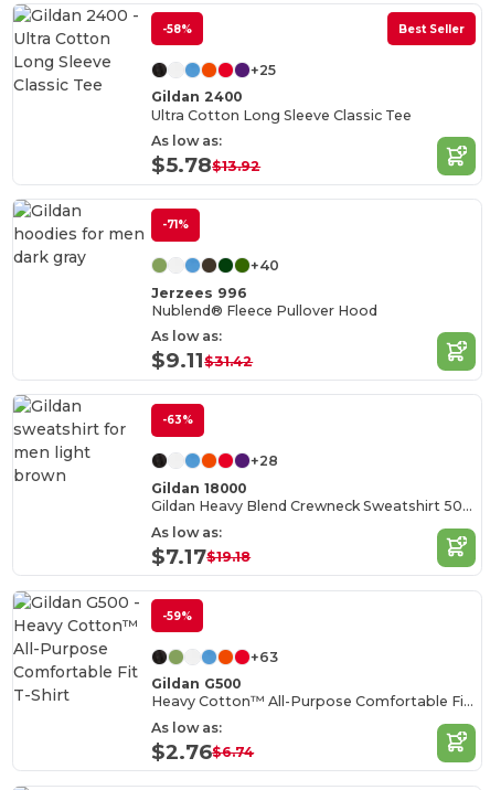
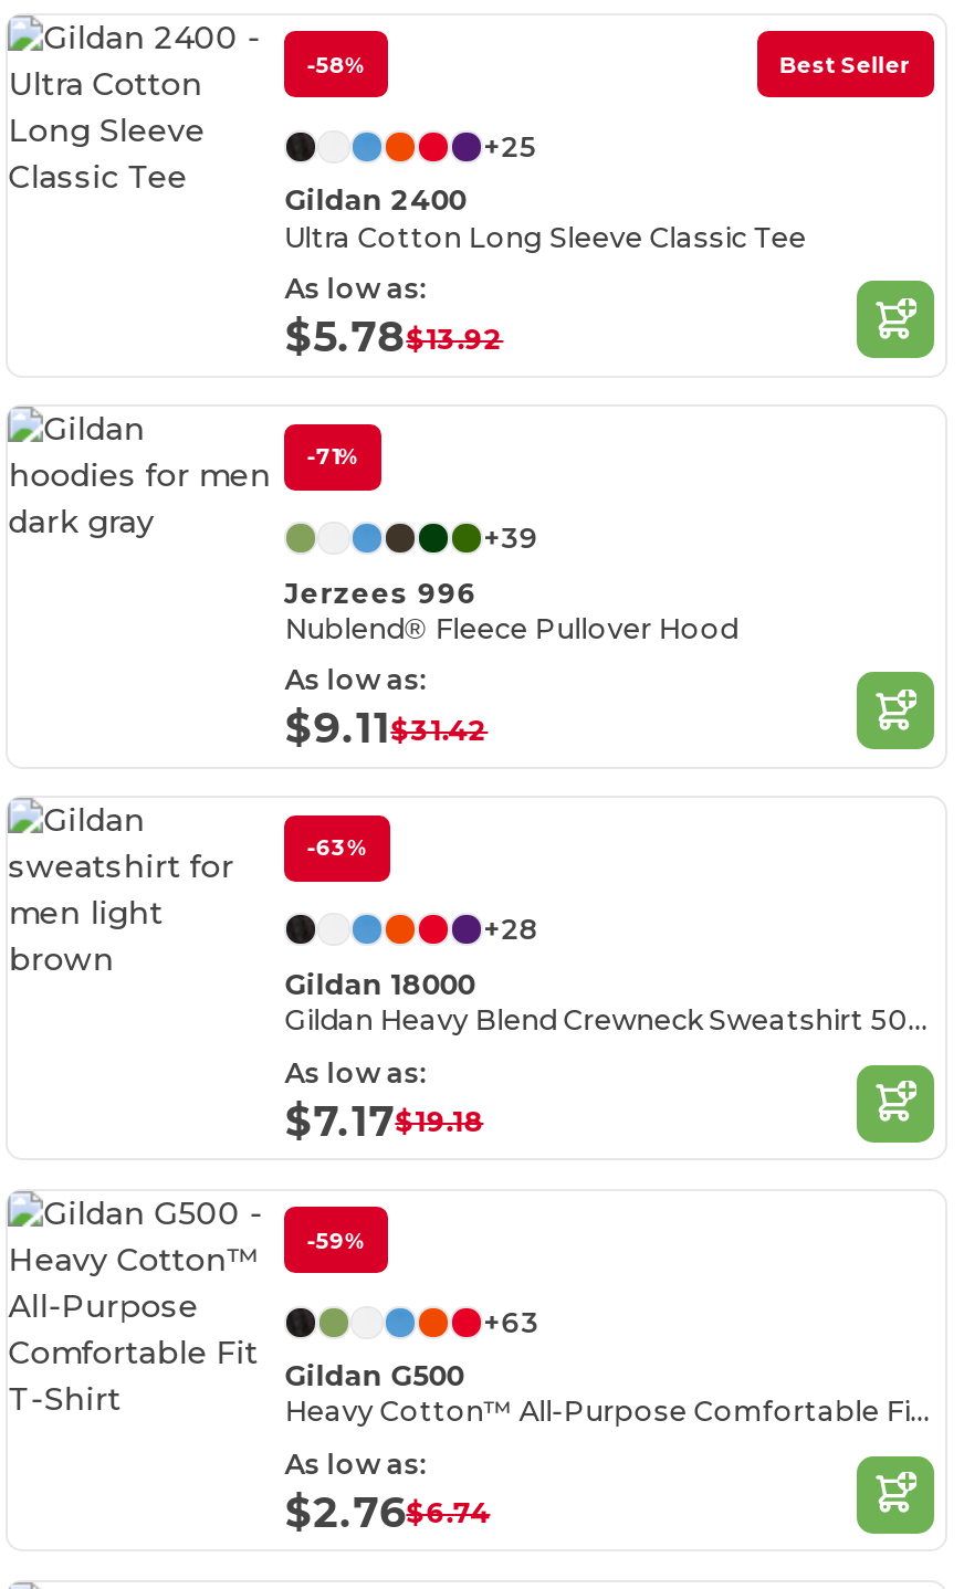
[251,257,279,274] +40 -> [484,522,539,555] +39

